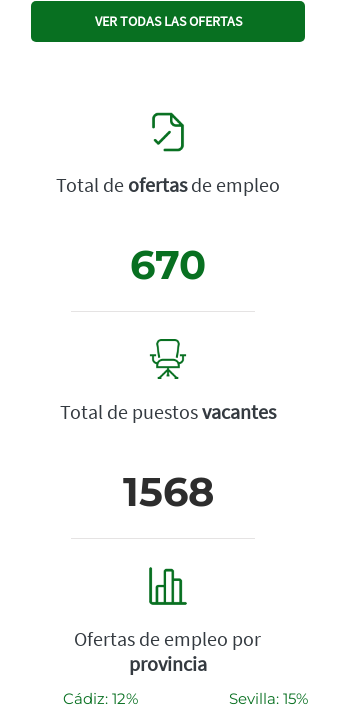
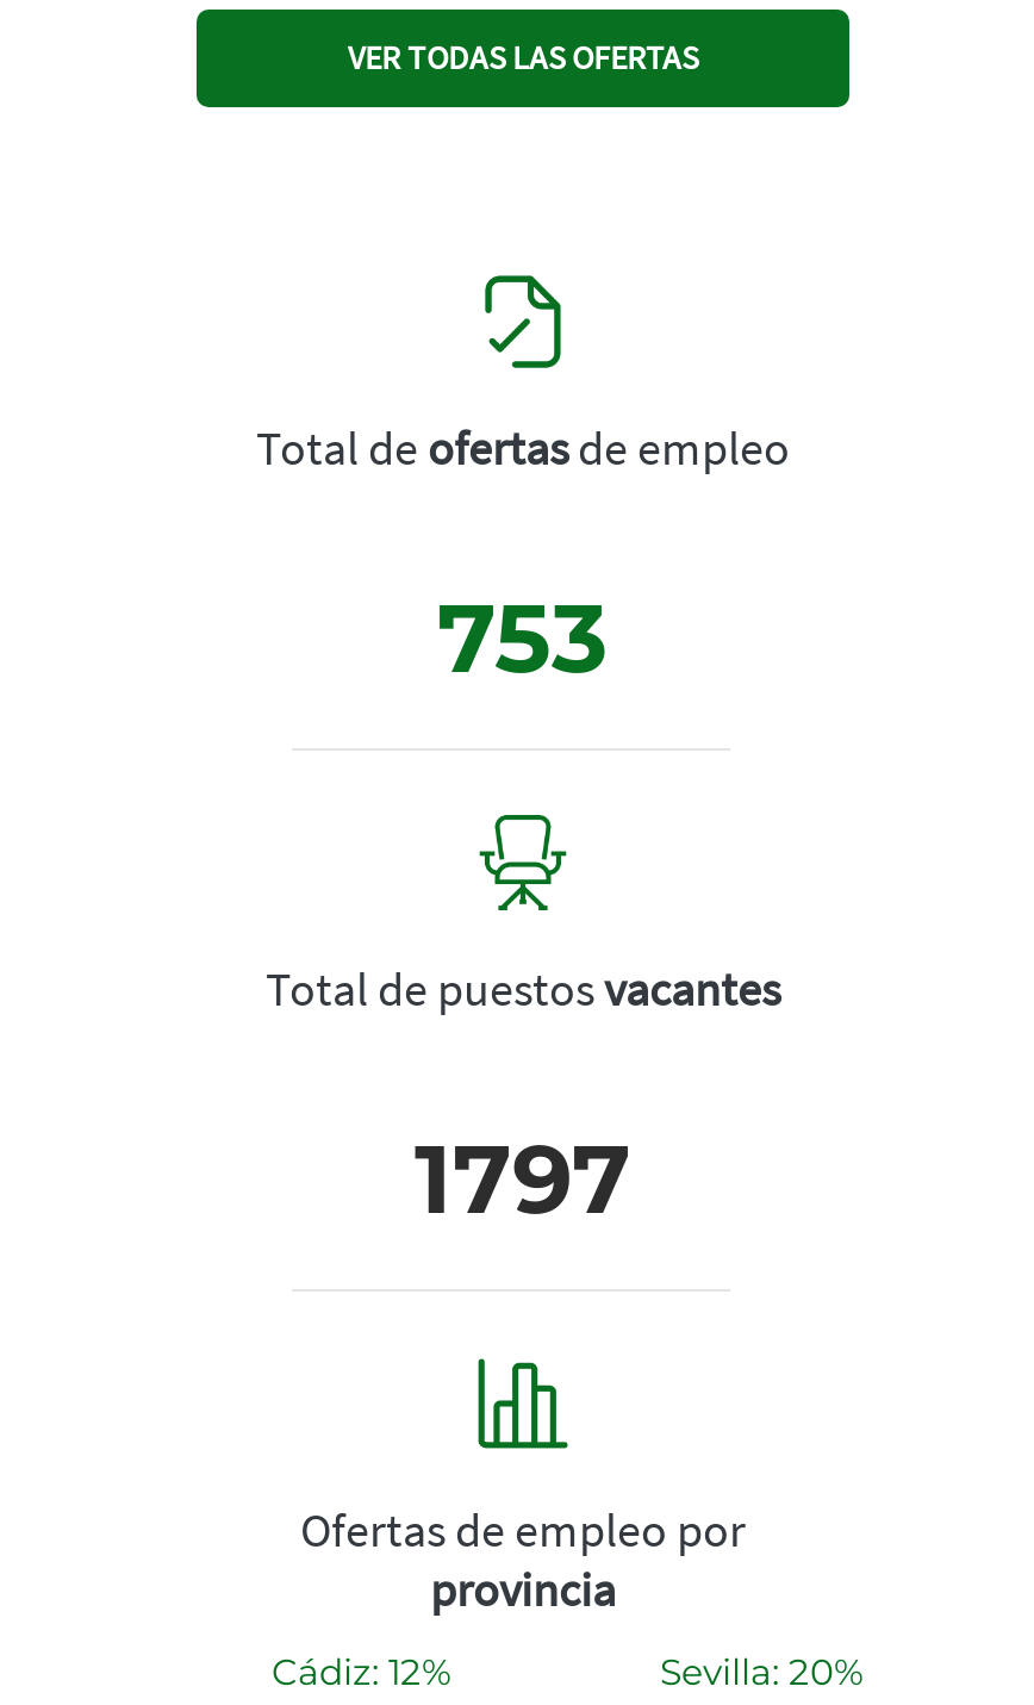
[130,240,206,289] 670 -> [437,580,609,696] 753
[122,467,213,516] 1568 -> [415,1120,631,1237] 1797
[228,689,307,708] Sevilla: 15% -> [660,1649,862,1695] Sevilla: 20%

